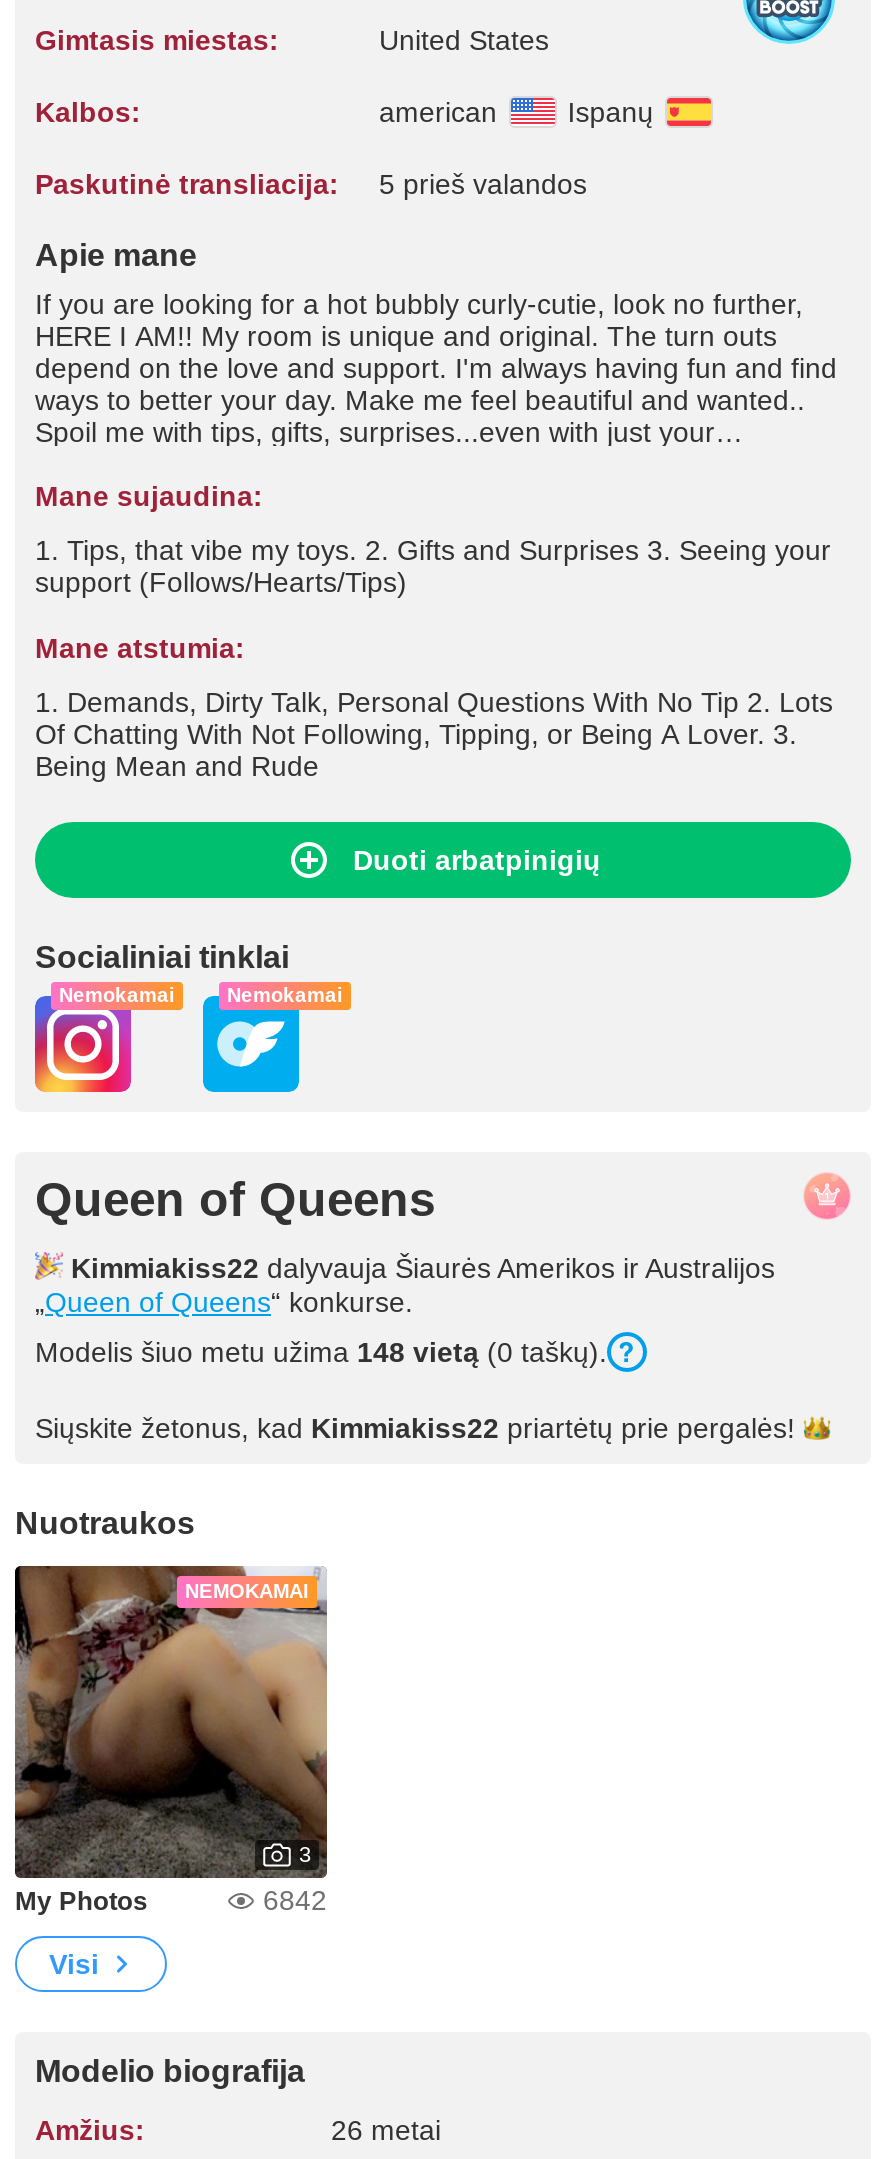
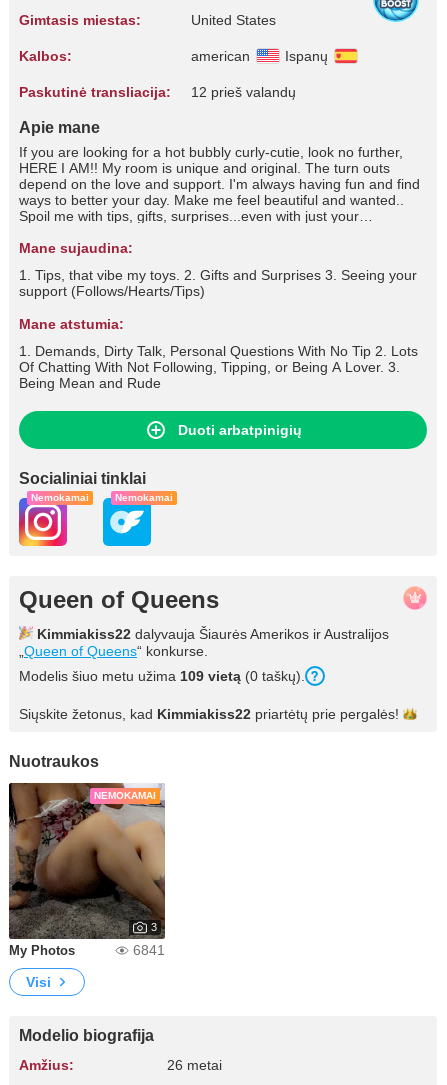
[379,168,587,200] 5 prieš valandos -> [191,84,296,100] 12 prieš valandų
[35,1336,607,1368] Modelis šiuo metu užima 148 vietą (0 taškų). -> [19,668,305,684] Modelis šiuo metu užima 109 vietą (0 taškų).
[263,1884,327,1916] 6842 -> [133,942,165,958] 6841

